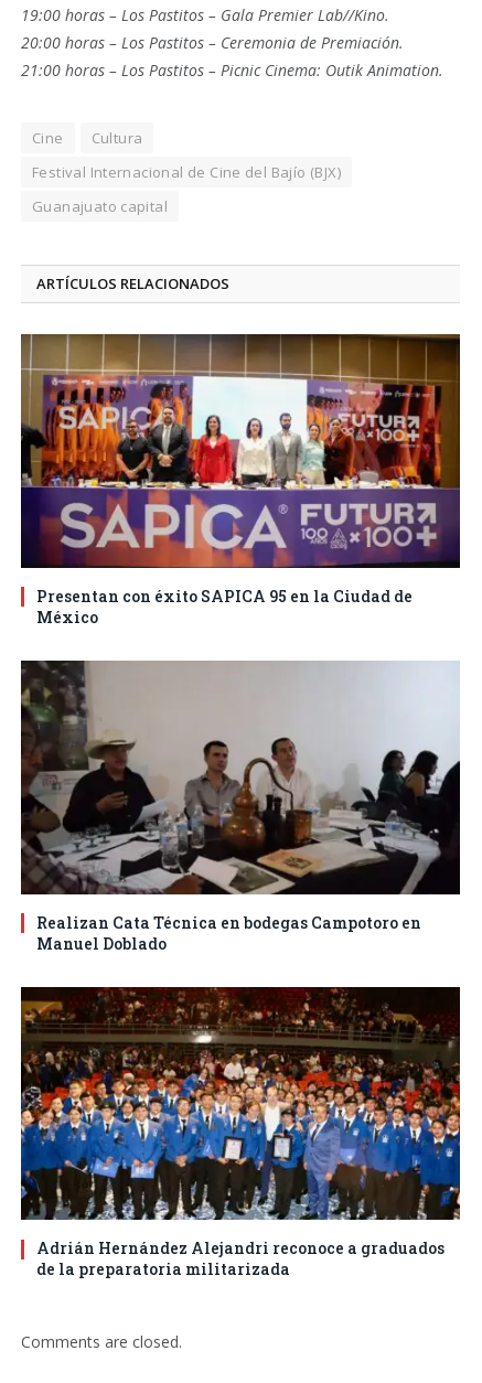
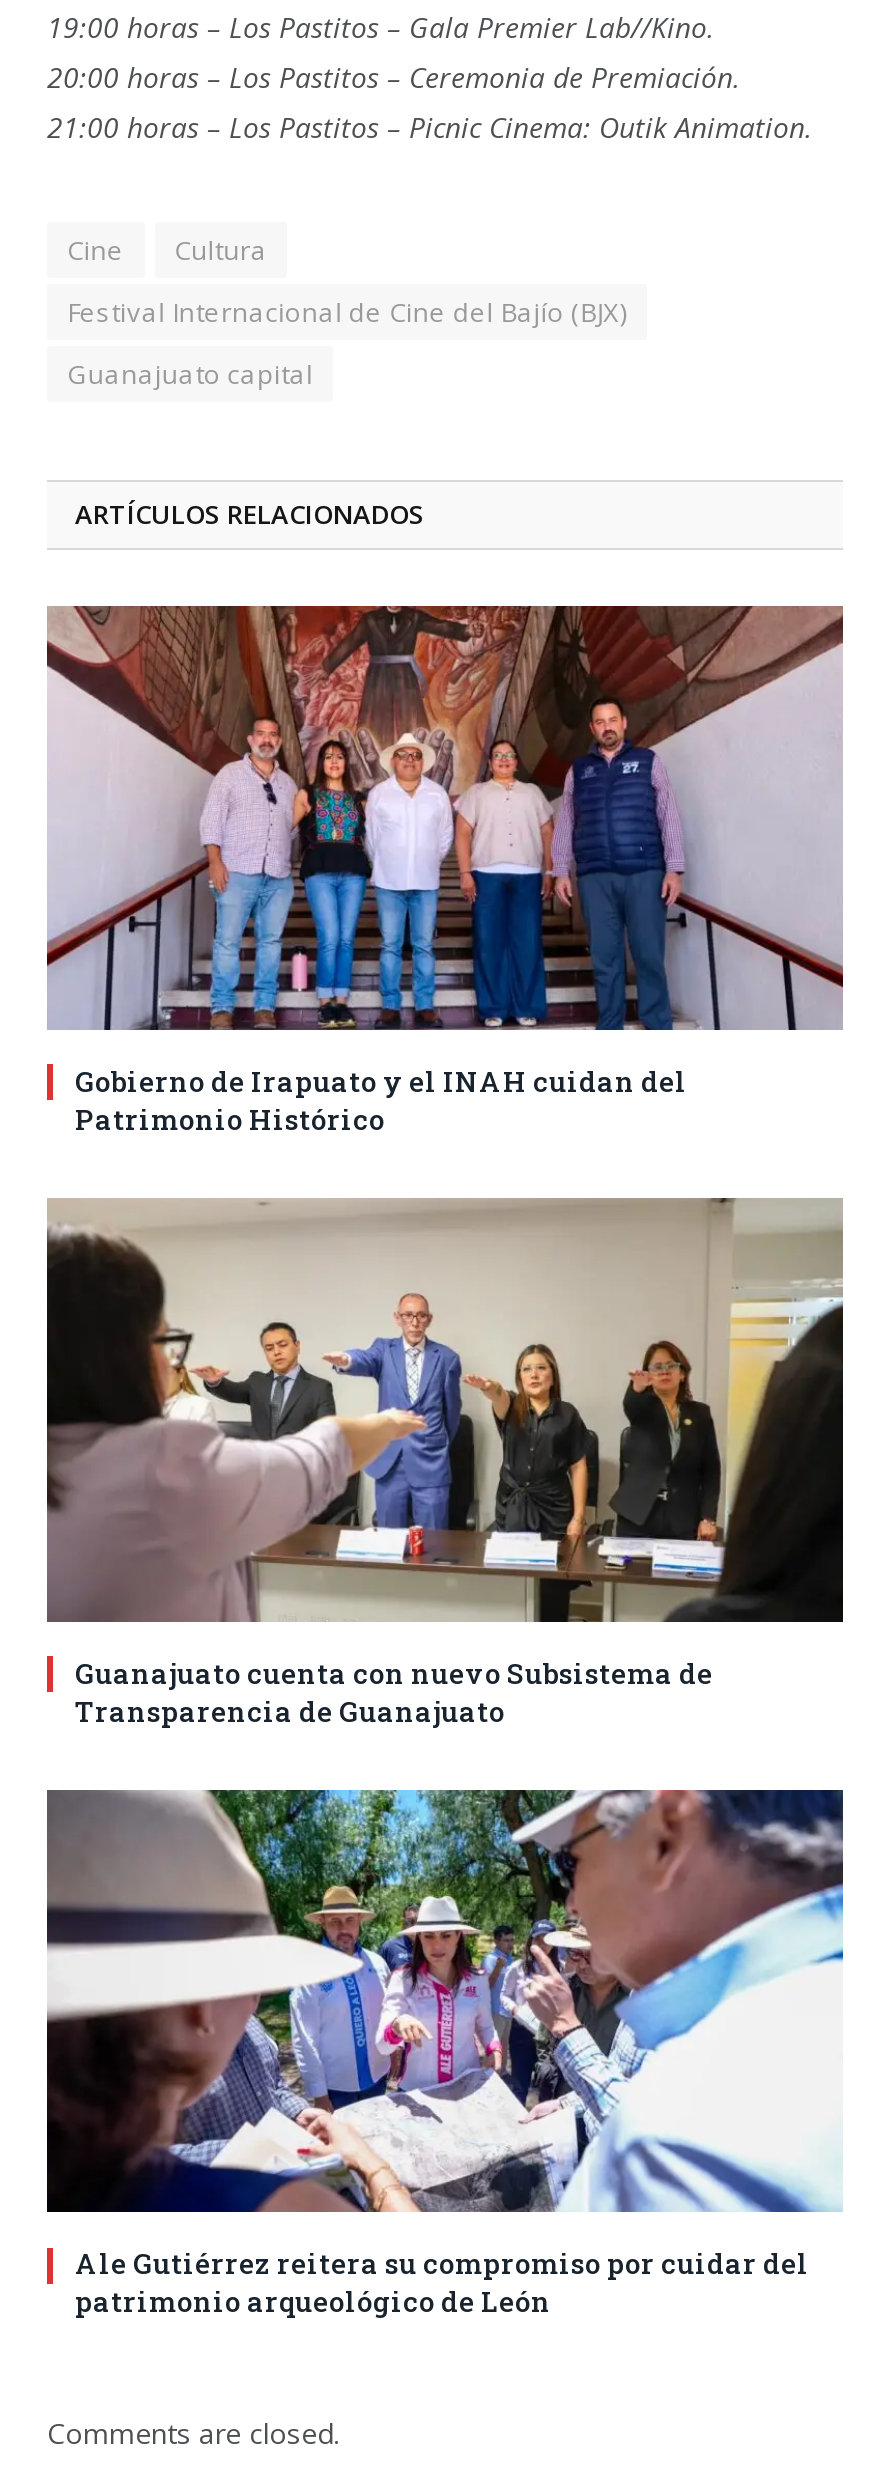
[20,334,461,628] [image] | Presentan con éxito SAPICA 95 en la Ciudad de | México -> [45,606,845,1138] [image] | Gobierno de Irapuato y el INAH cuidan del | Patrimonio Histórico
[21,661,460,954] [image] | Realizan Cata Técnica en bodegas Campotoro en | Manuel Doblado -> [45,1196,845,1729] [image] | Guanajuato cuenta con nuevo Subsistema de | Transparencia de Guanajuato
[20,986,461,1280] [image] | Adrián Hernández Alejandri reconoce a graduados | de la preparatoria militarizada -> [45,1788,845,2321] [image] | Ale Gutiérrez reitera su compromiso por cuidar del | patrimonio arqueológico de León

